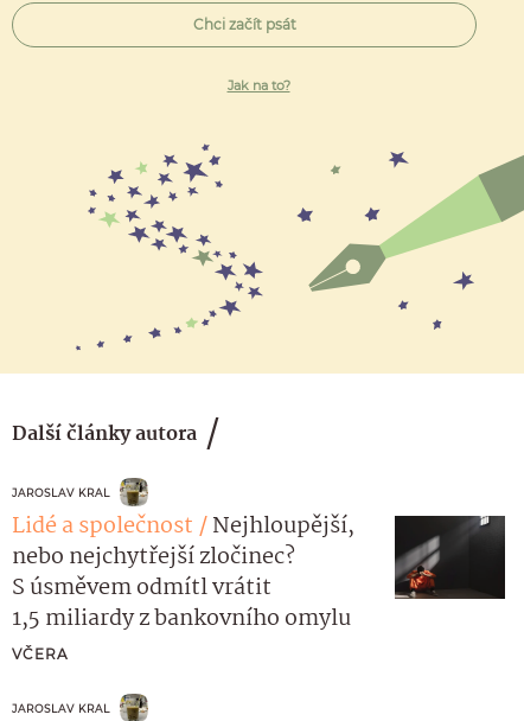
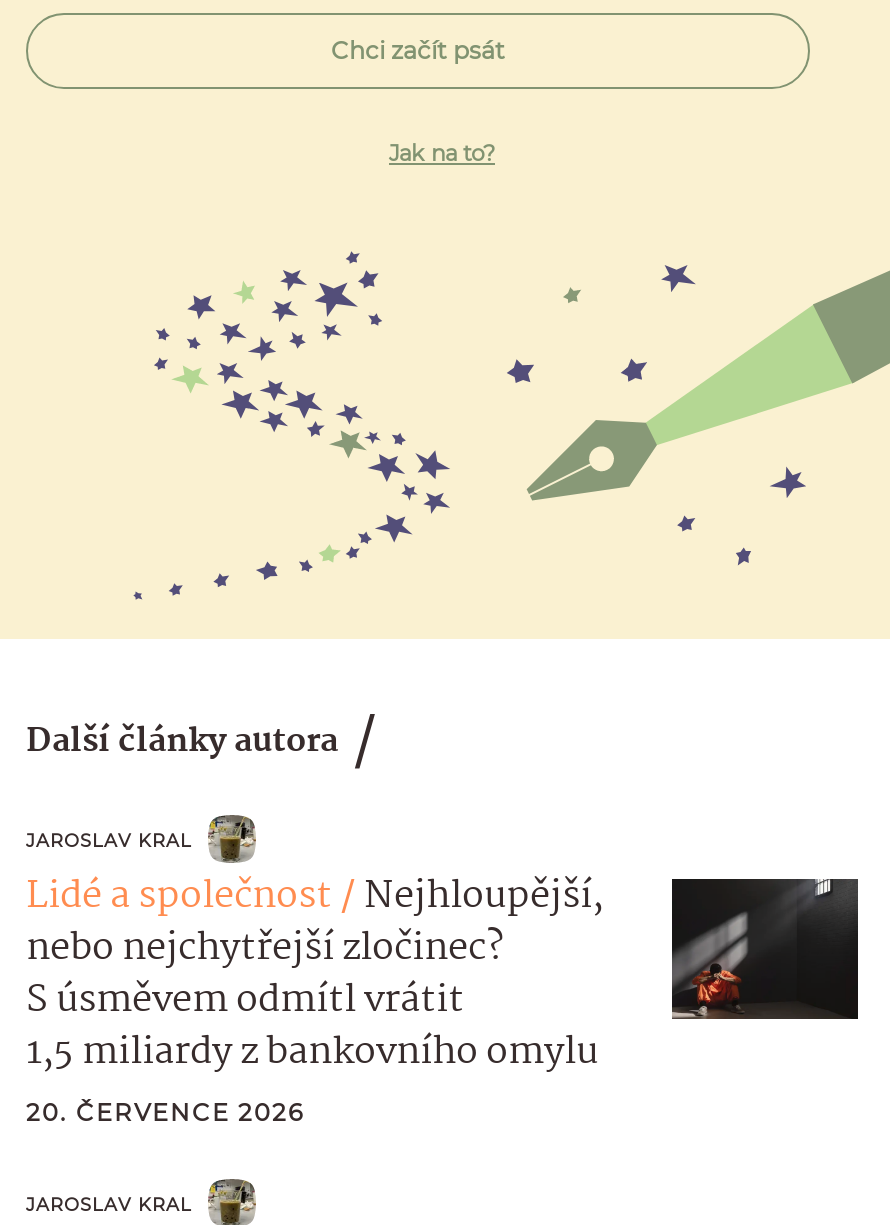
[12,646,69,663] VČERA -> [26,1098,304,1128] 20. ČERVENCE 2026

